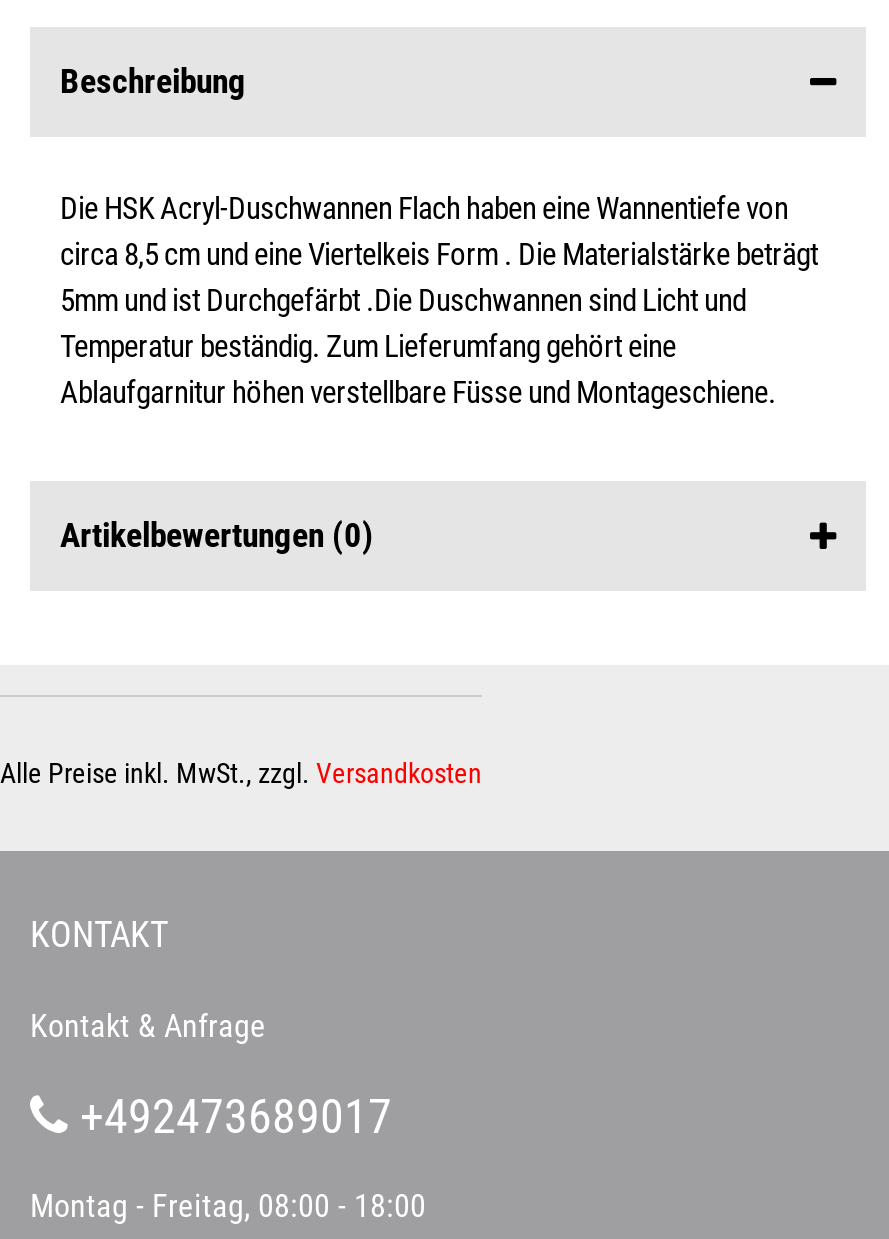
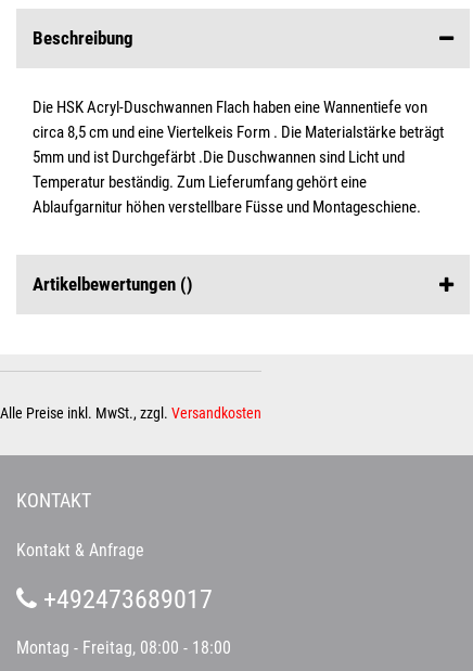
[60,514,374,554] Artikelbewertungen (0) -> [33,273,193,294] Artikelbewertungen ()

